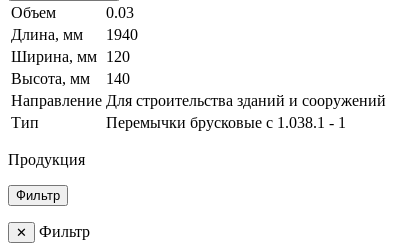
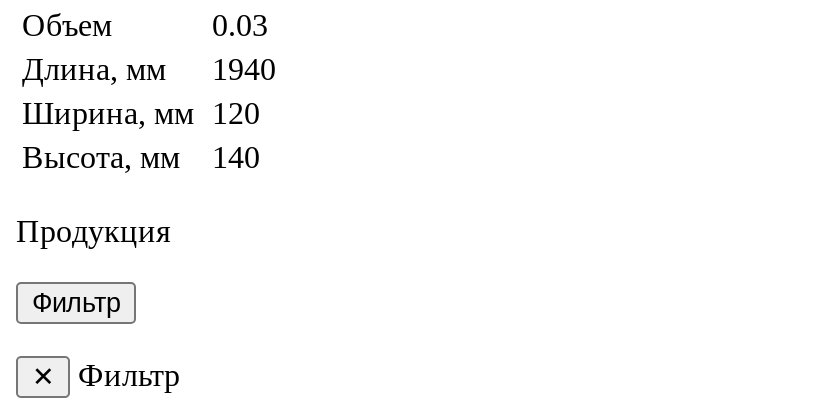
[11,92,386,131] Направление Для строительства зданий и сооружений | Тип | Перемычки брусковые с 1.038.1 - 1 -> none

